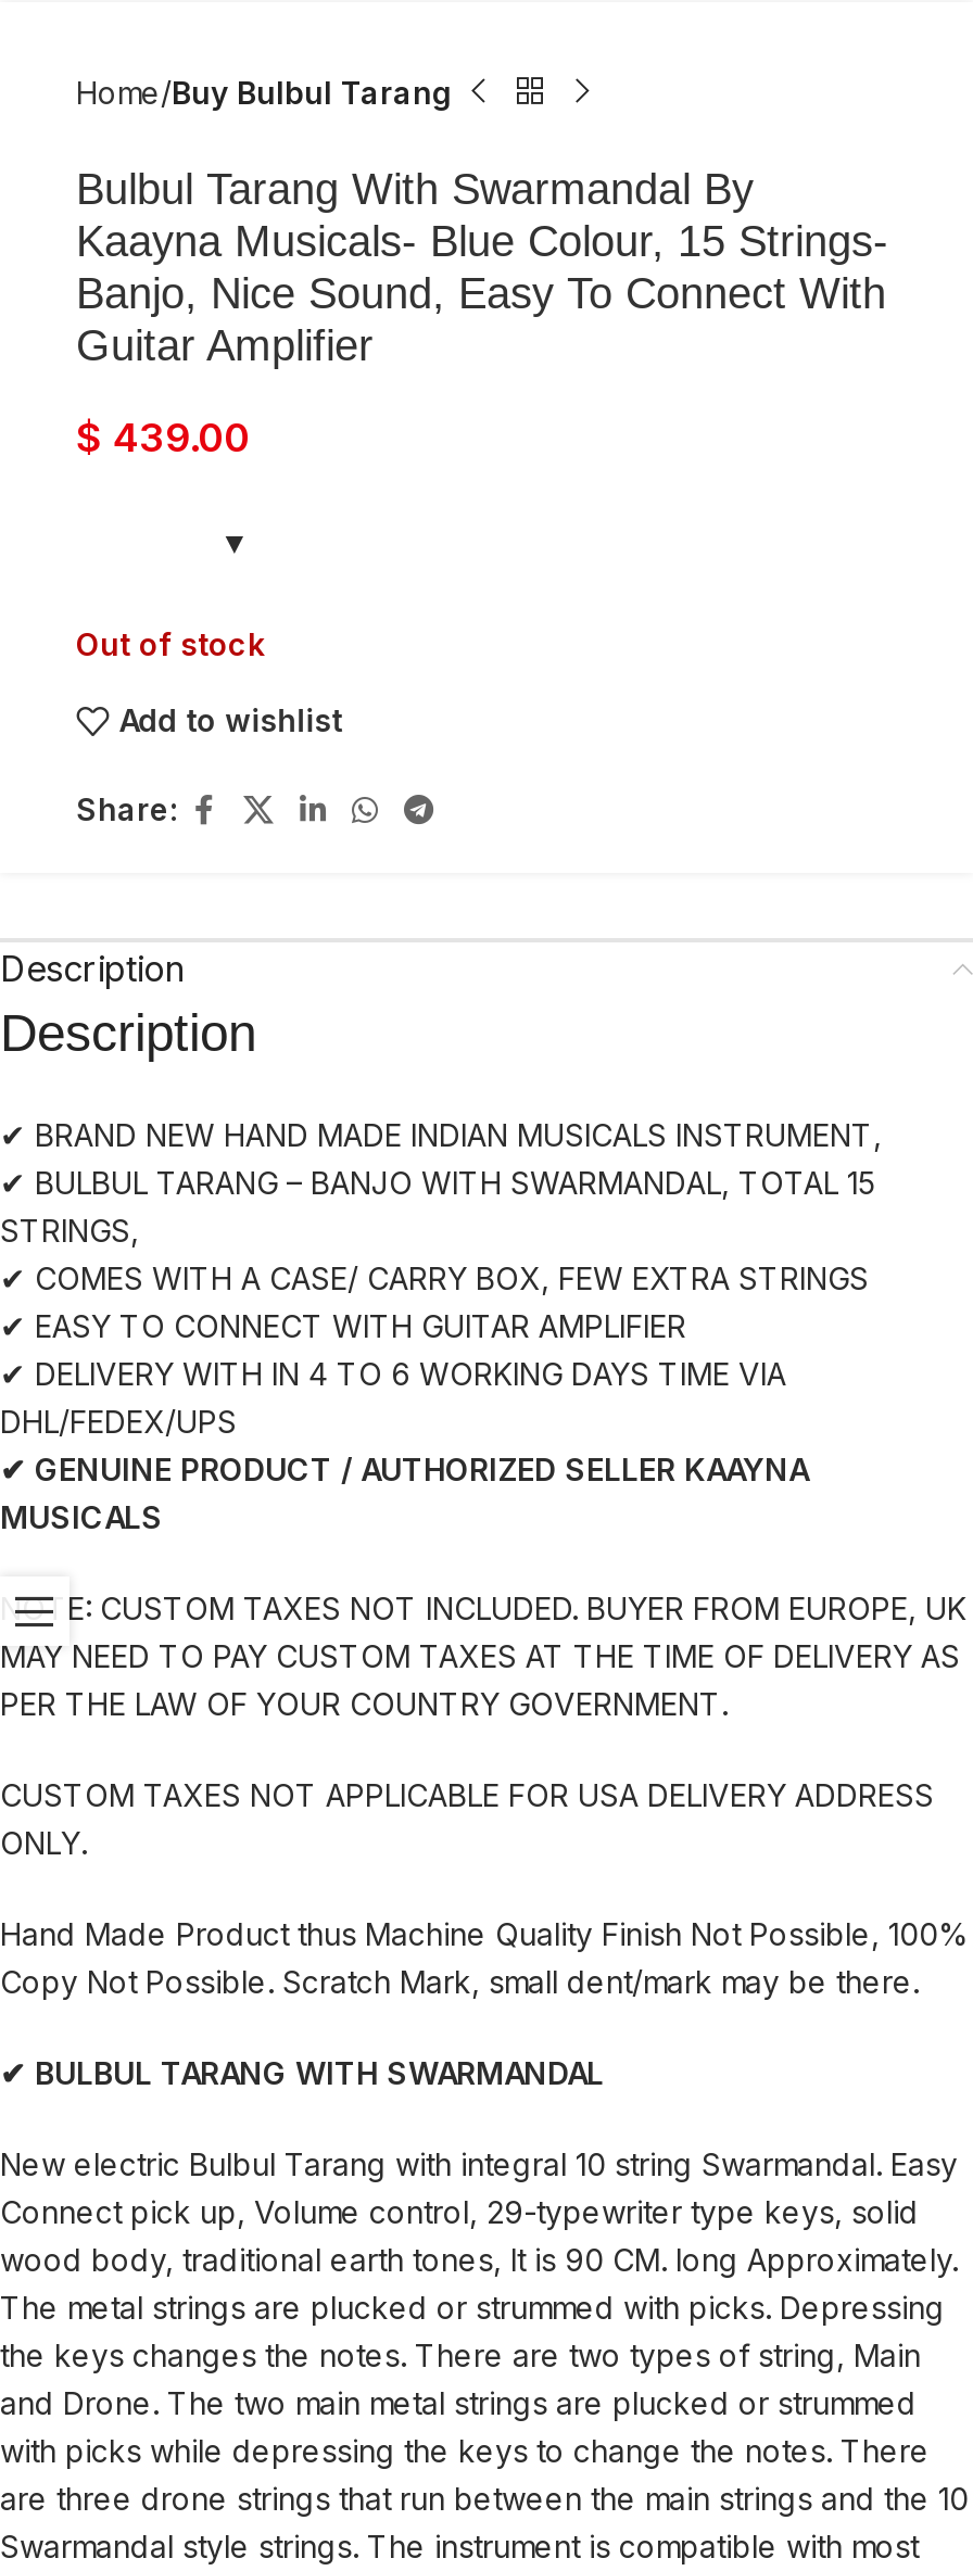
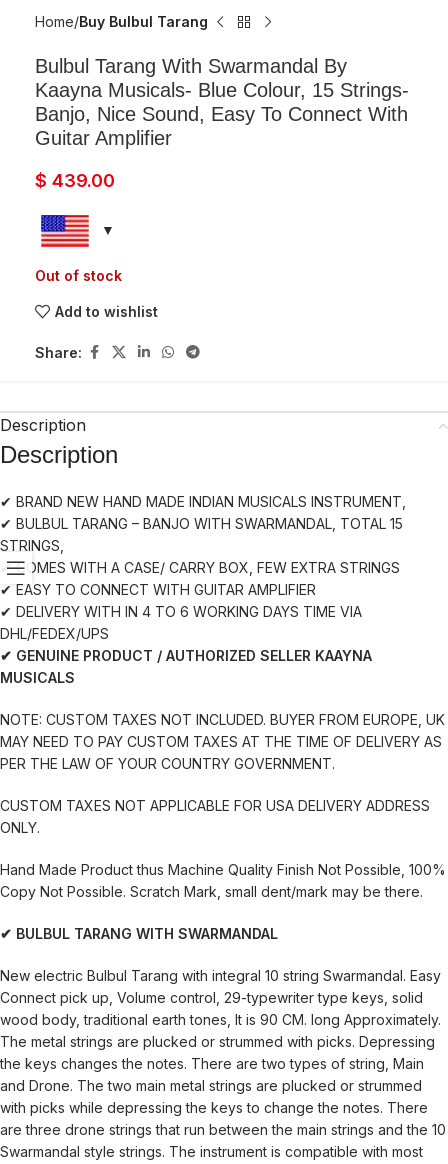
none -> [40,214,90,248] [image]

